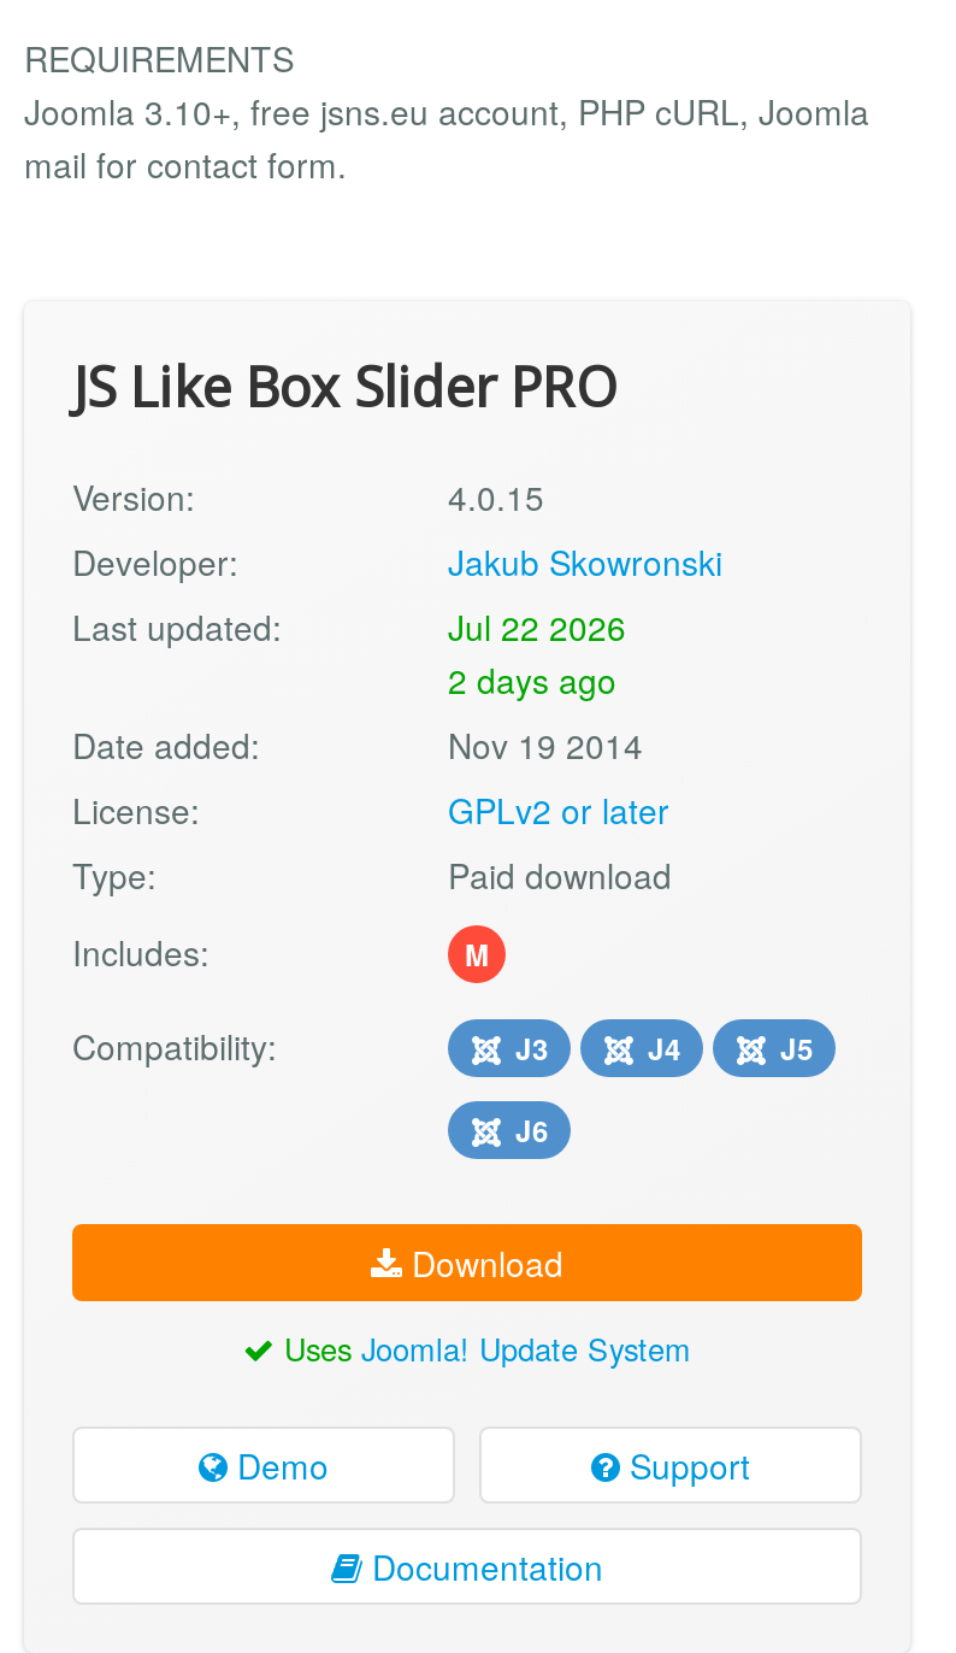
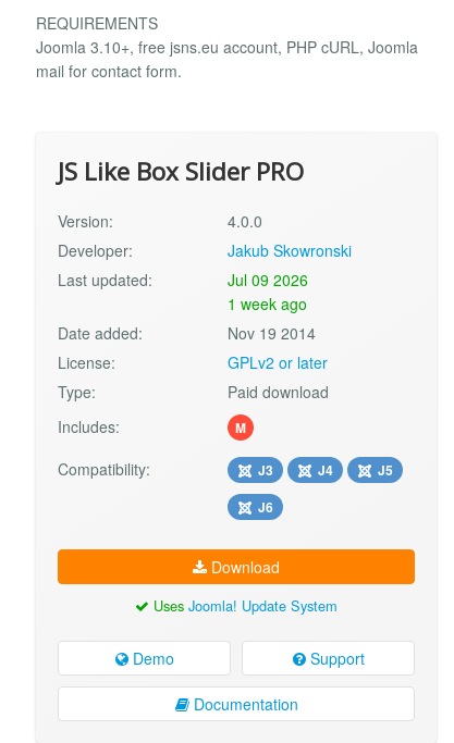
[448,473,544,521] 4.0.15 -> [228,210,262,232] 4.0.0
[448,603,626,651] Jul 22 2026 -> [228,269,308,291] Jul 09 2026
[448,656,616,704] 2 days ago -> [228,293,307,315] 1 week ago

